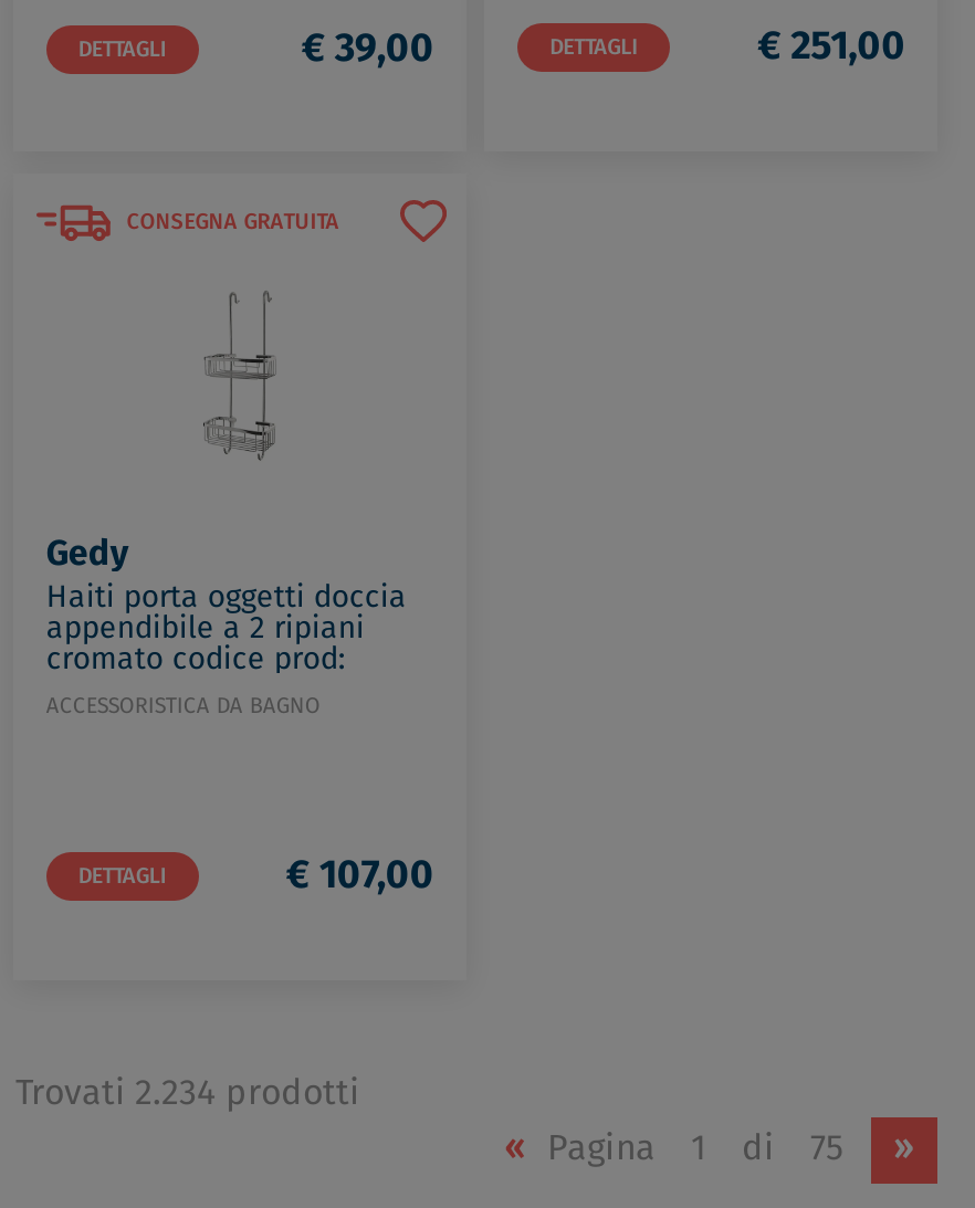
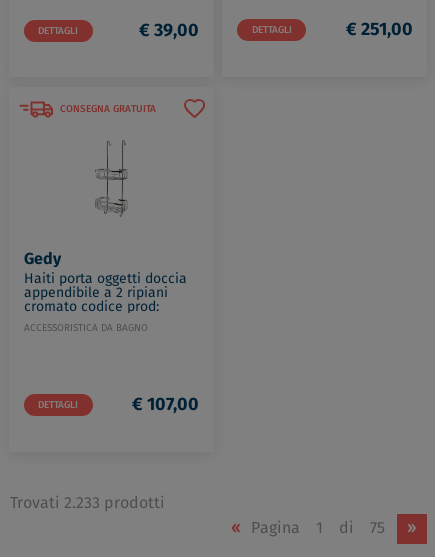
[15,1067,360,1117] Trovati 2.234 prodotti -> [10,491,165,514] Trovati 2.233 prodotti

